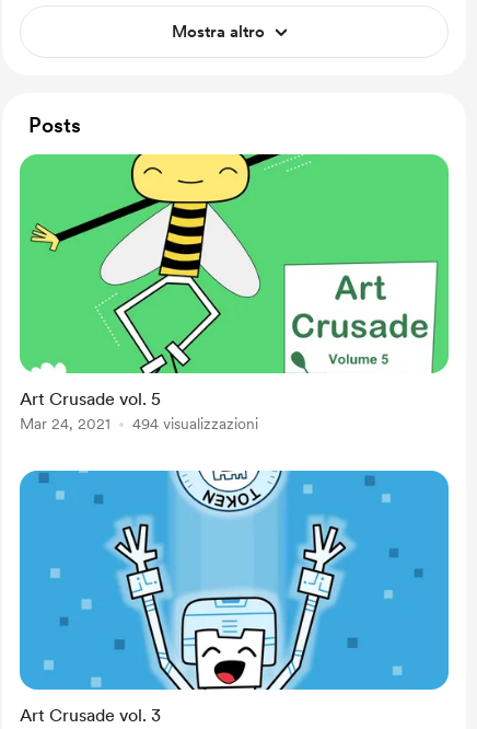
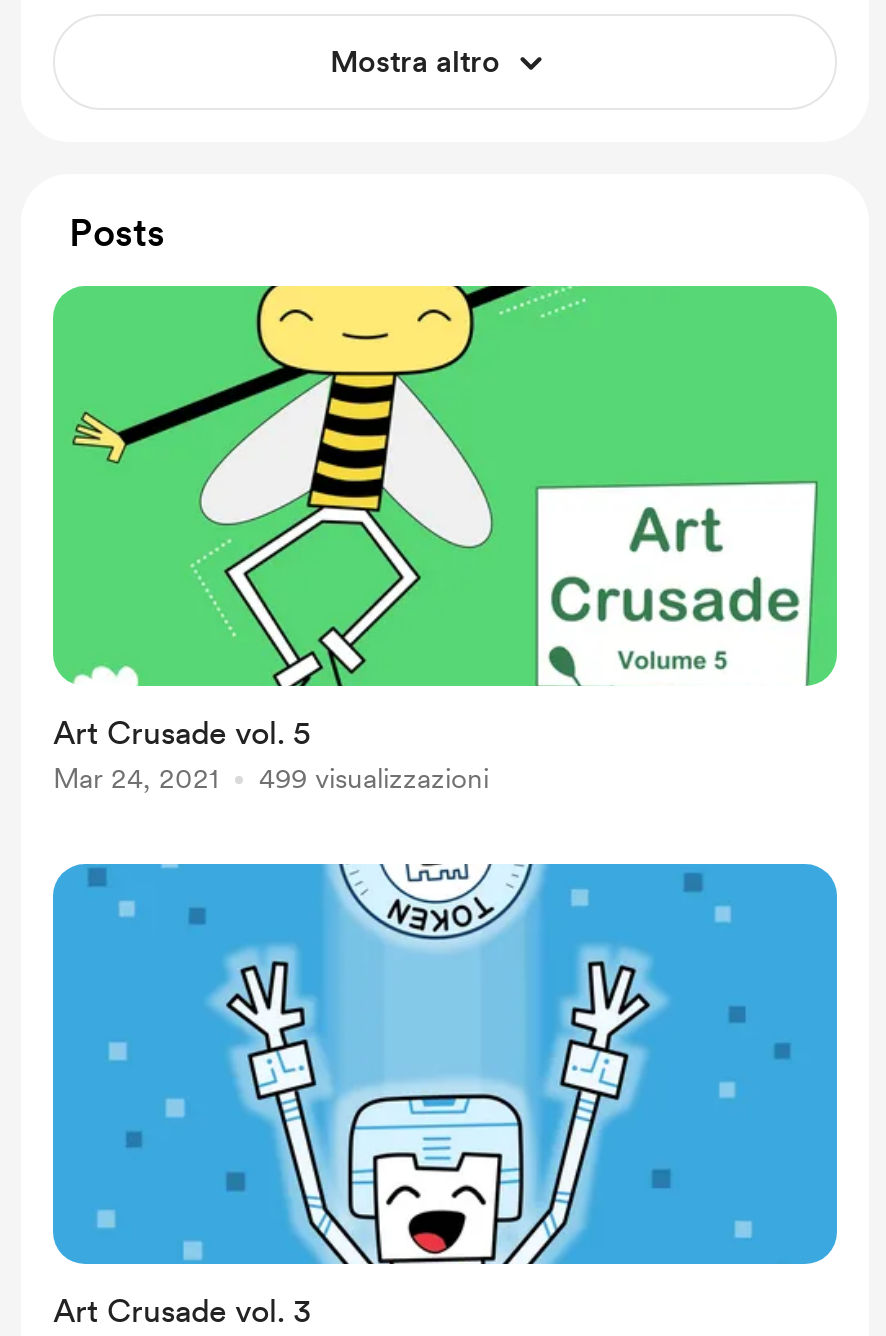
[132,415,258,432] 494 visualizzazioni -> [259,762,489,794] 499 visualizzazioni

